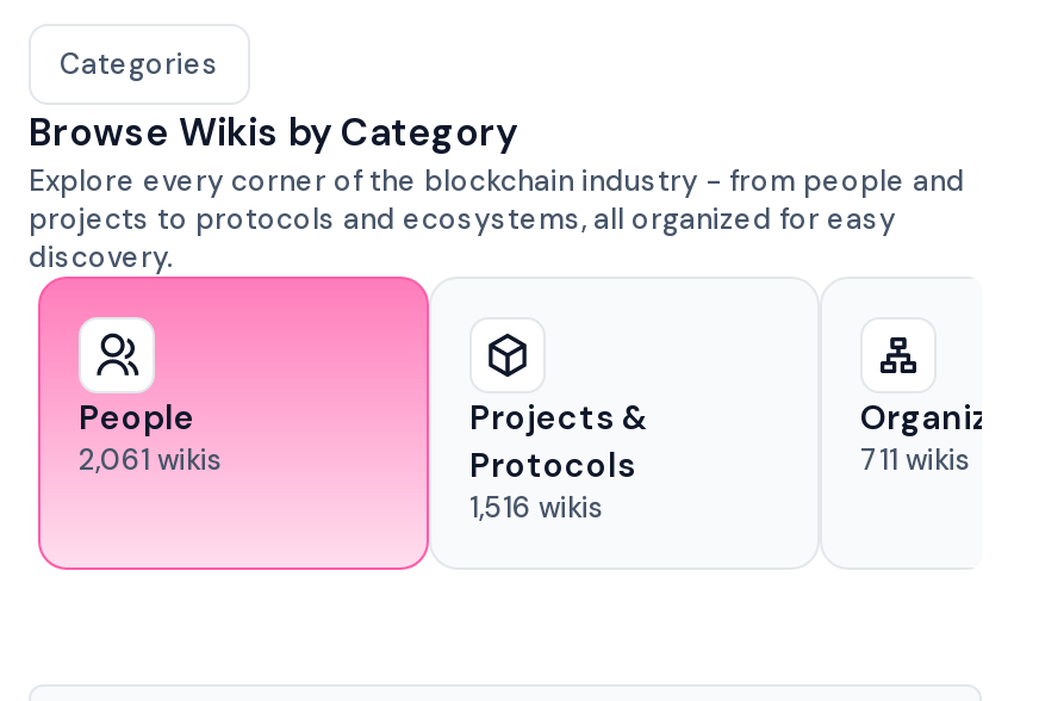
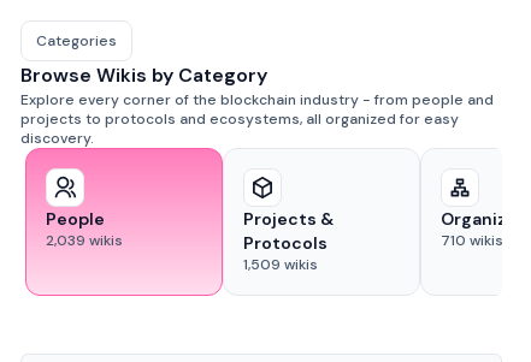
[79,441,224,479] 2,061 wikis -> [46,231,123,250] 2,039 wikis
[860,441,972,479] 711 wikis -> [441,231,503,250] 710 wikis
[469,489,605,527] 1,516 wikis -> [243,255,318,274] 1,509 wikis

